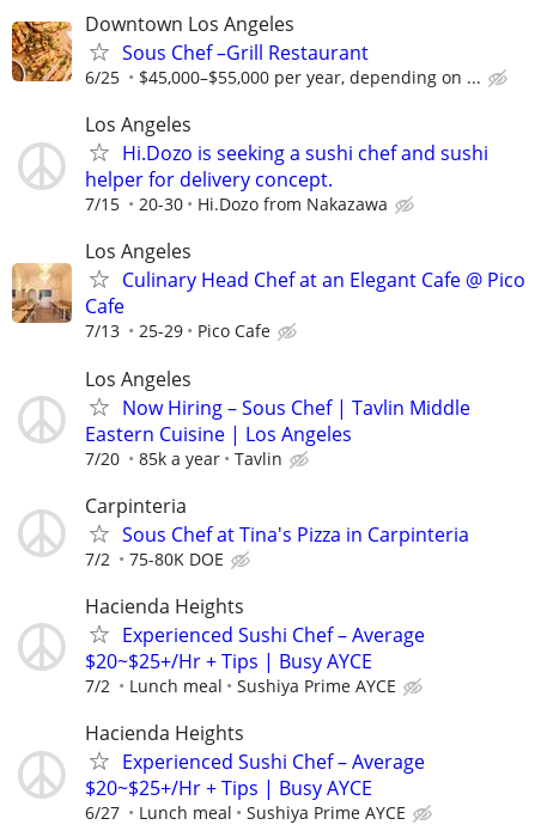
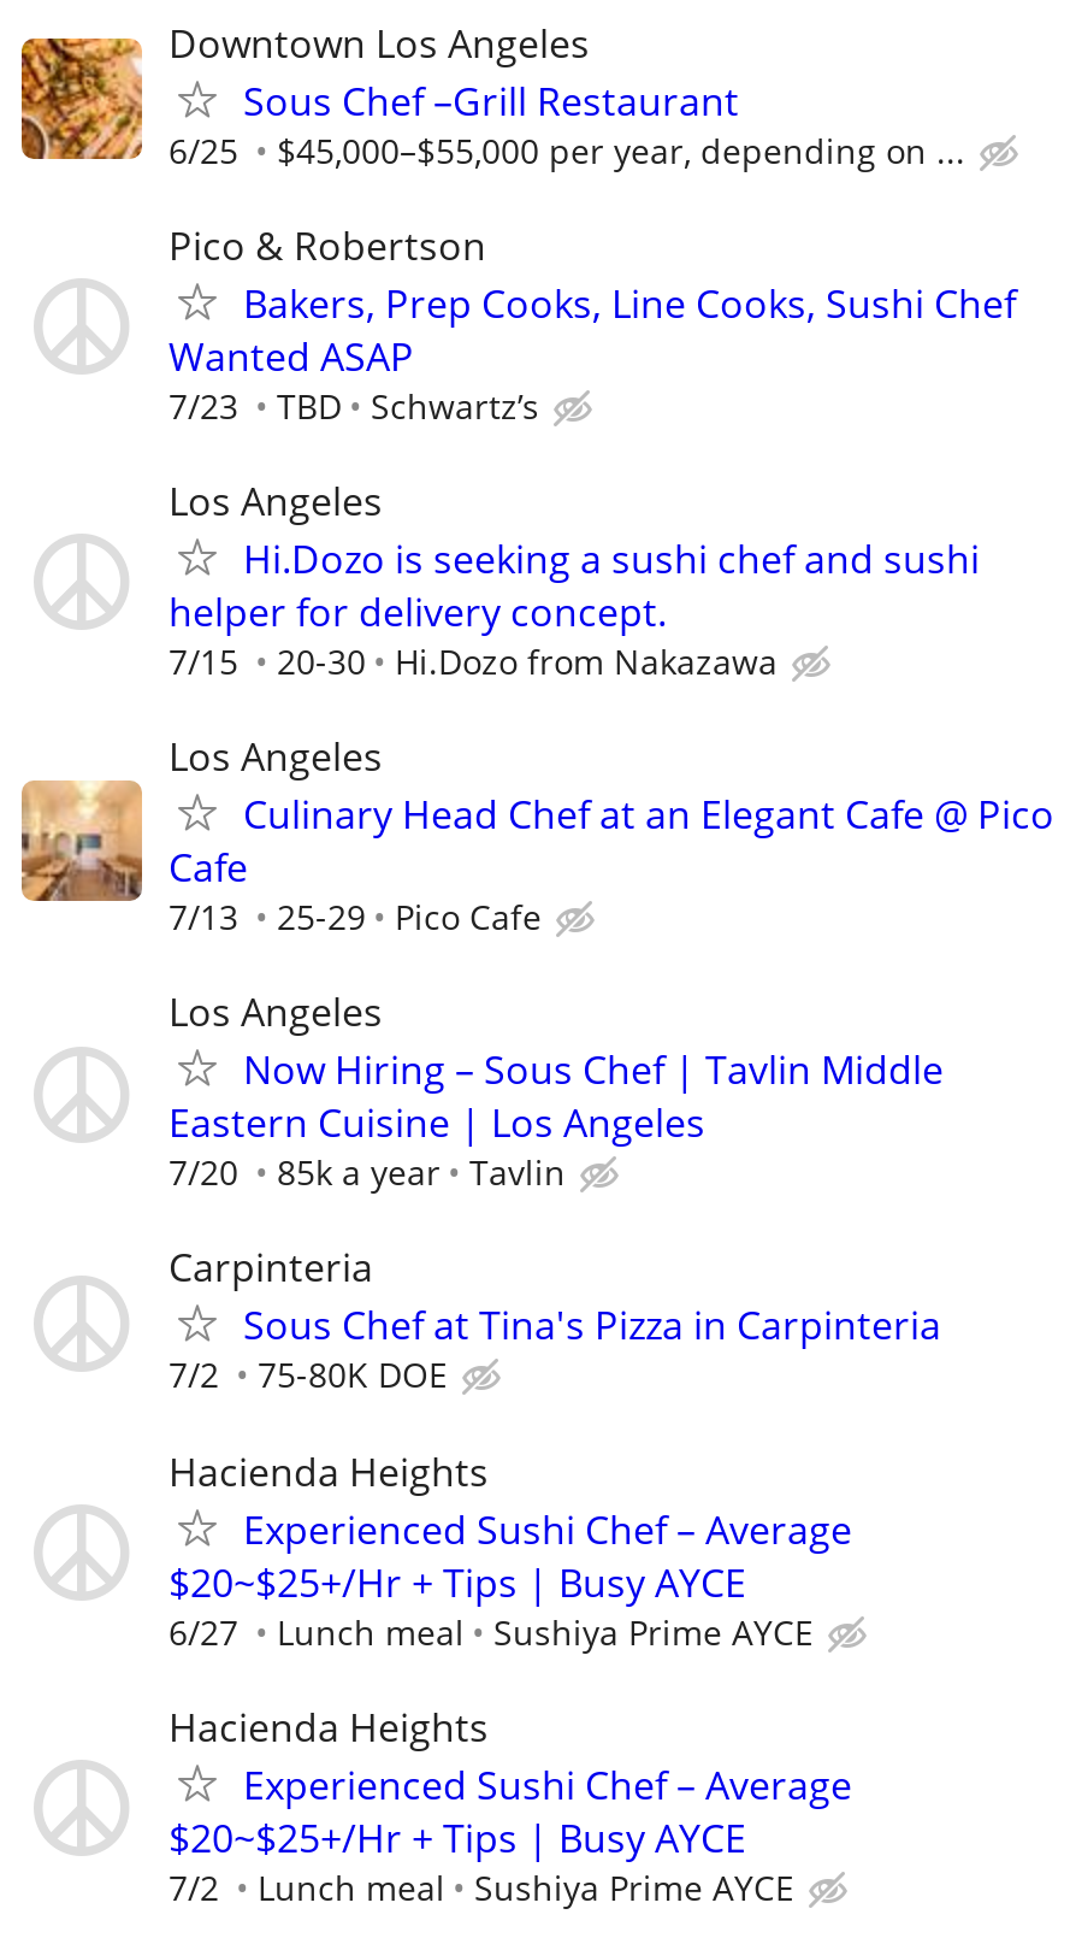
none -> [169,218,1016,428] Pico & Robertson | Bakers, Prep Cooks, Line Cooks, Sushi Chef | Wanted ASAP | 7/23 | TBD | Schwartz’s
[85,674,396,697] 7/2 Lunch meal Sushiya Prime AYCE -> [169,1608,814,1654] 6/27 Lunch meal Sushiya Prime AYCE
[85,801,406,824] 6/27 Lunch meal Sushiya Prime AYCE -> [169,1864,794,1910] 7/2 Lunch meal Sushiya Prime AYCE

